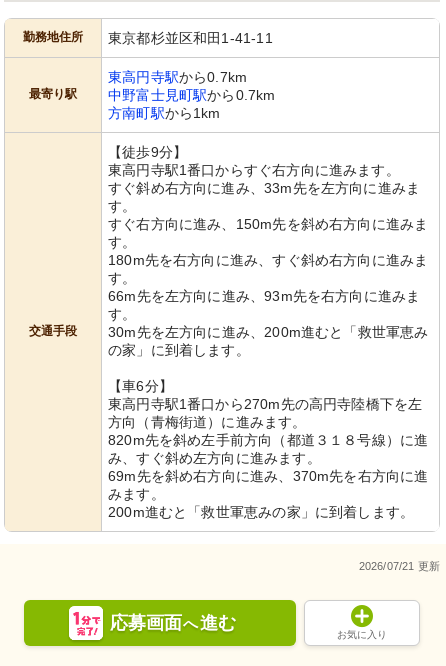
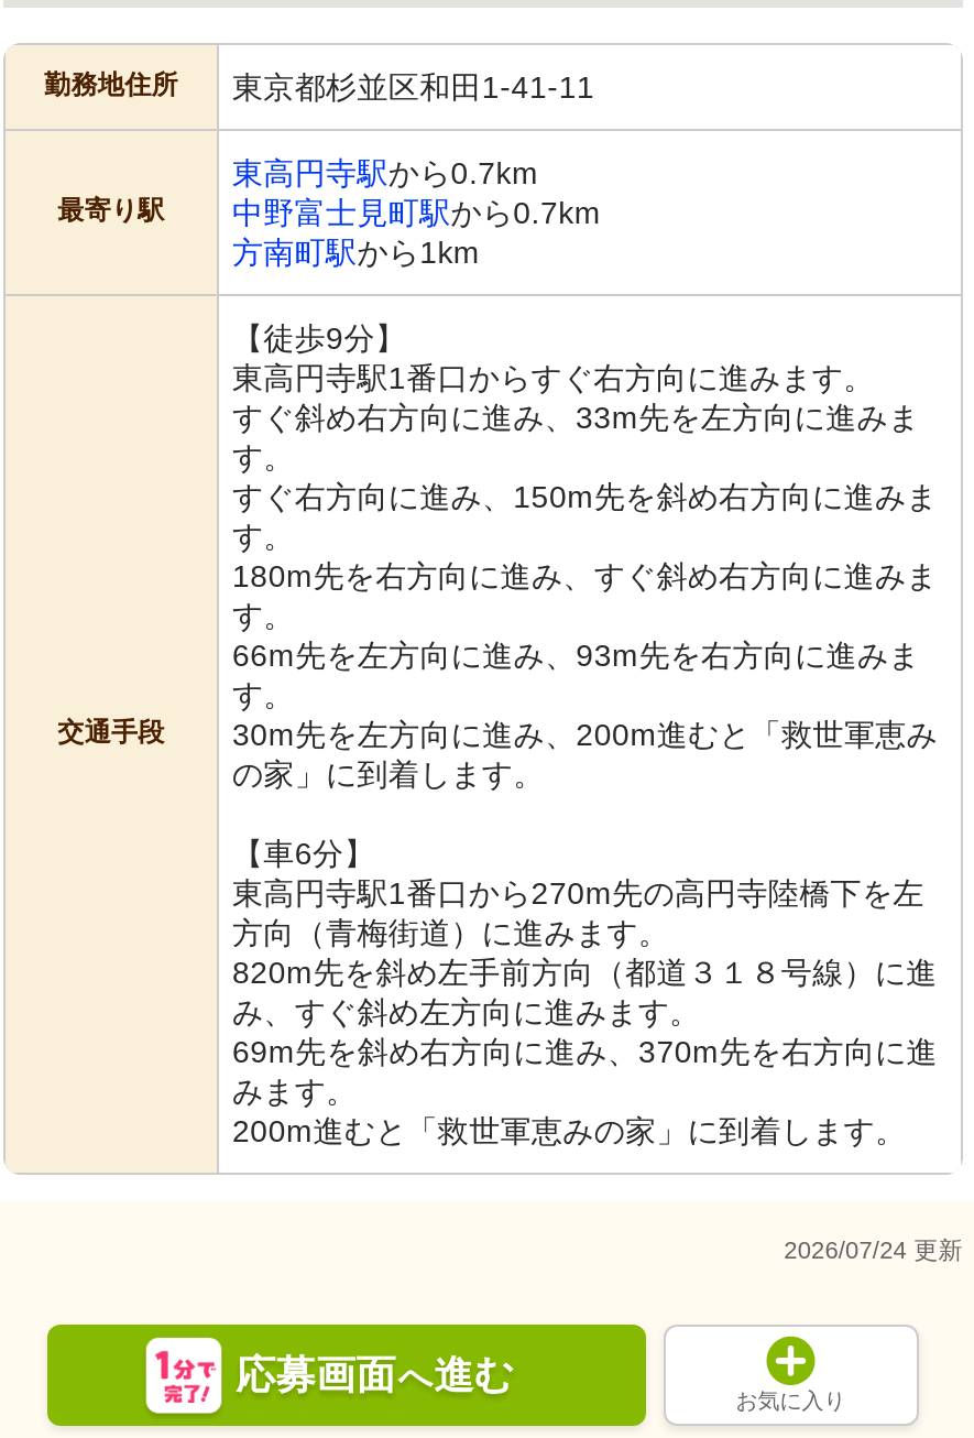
[359,560,440,572] 2026/07/21 更新 -> [784,1237,963,1263] 2026/07/24 更新

